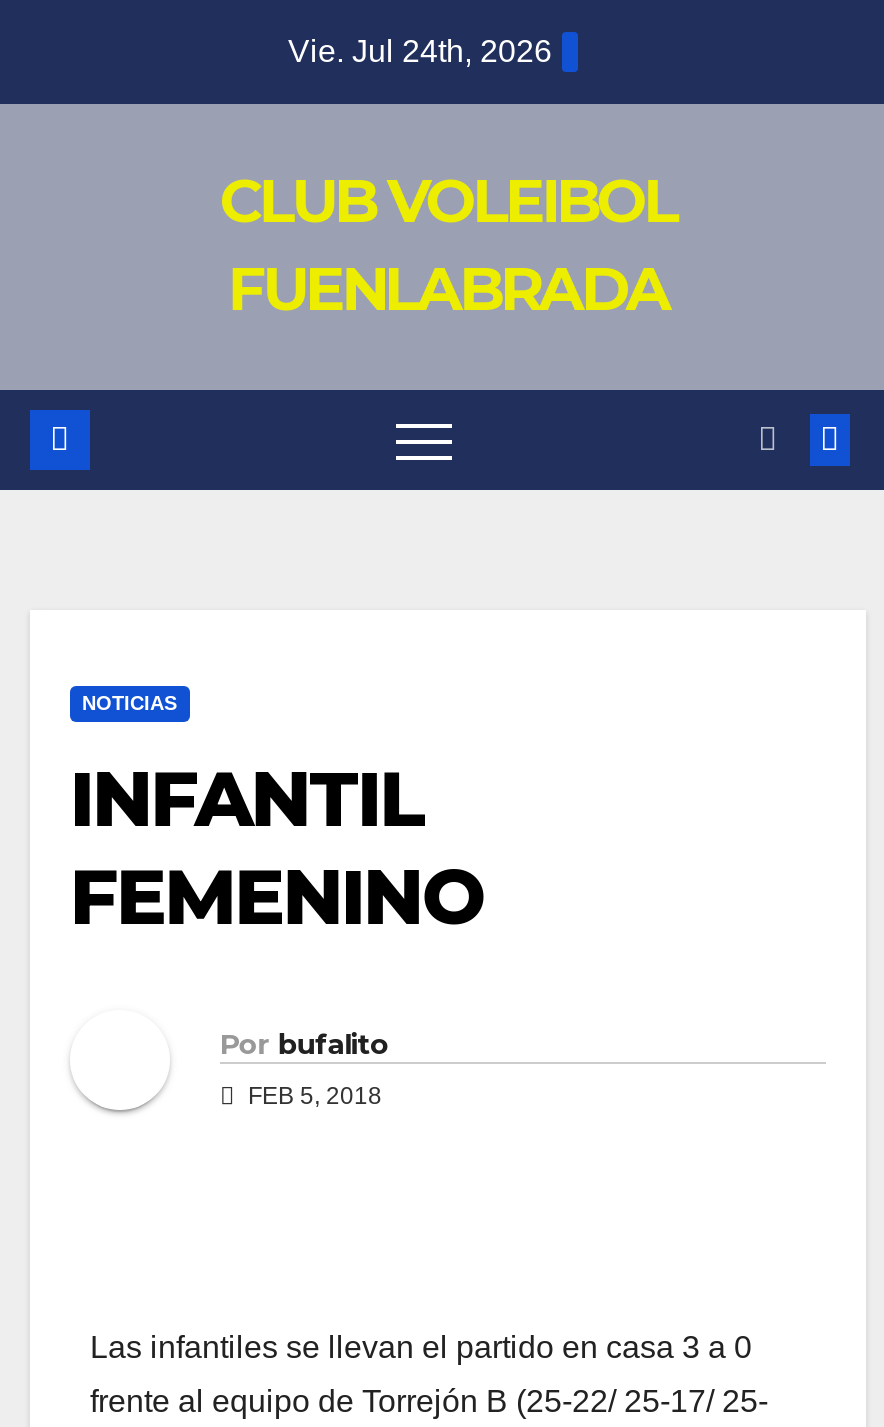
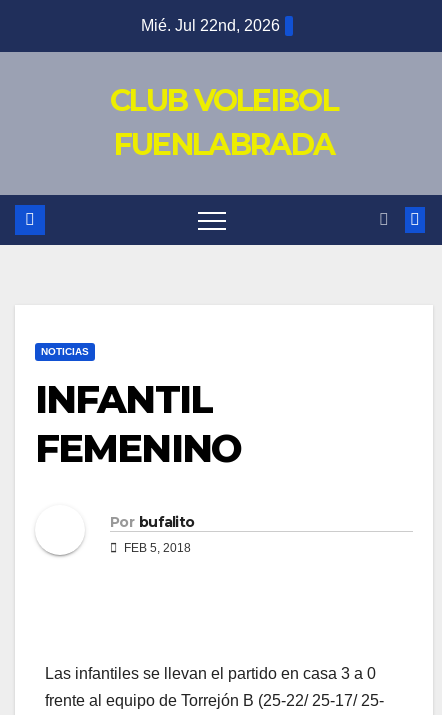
[288,34,552,68] Vie. Jul 24th, 2026 -> [140,17,279,34] Mié. Jul 22nd, 2026

